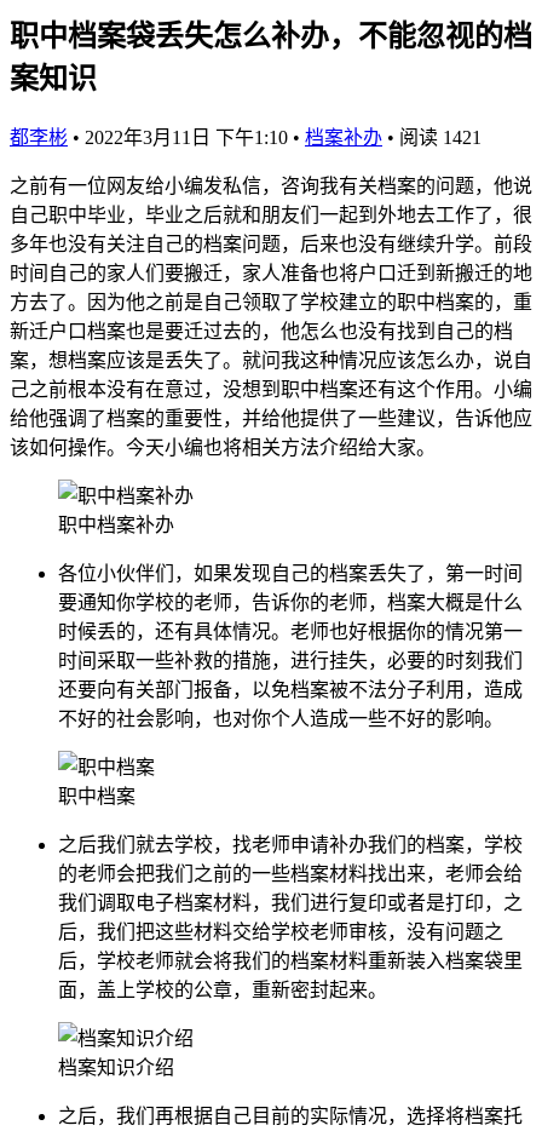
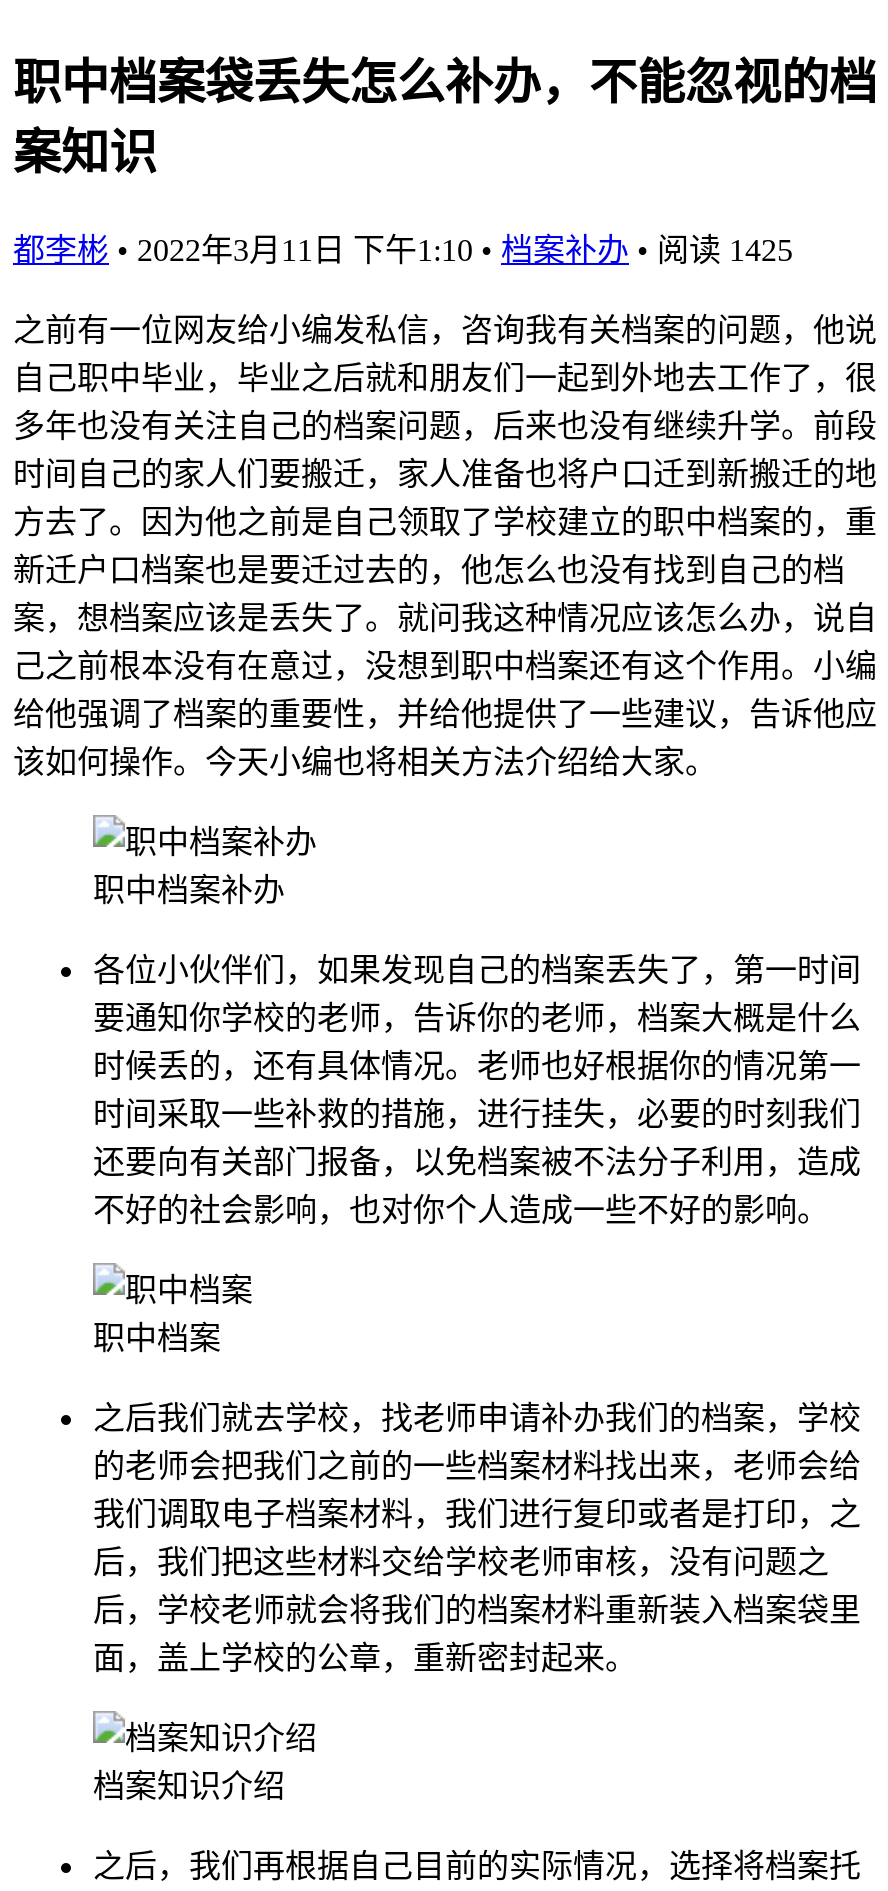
[10,127,482,147] 都李彬 • 2022年3月11日 下午1:10 • 档案补办 • 阅读 1421 -> [13,233,793,267] 都李彬 • 2022年3月11日 下午1:10 • 档案补办 • 阅读 1425

